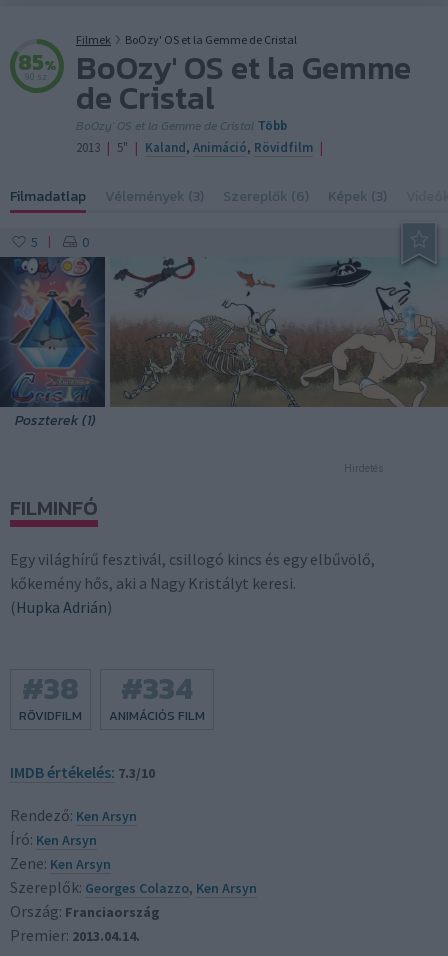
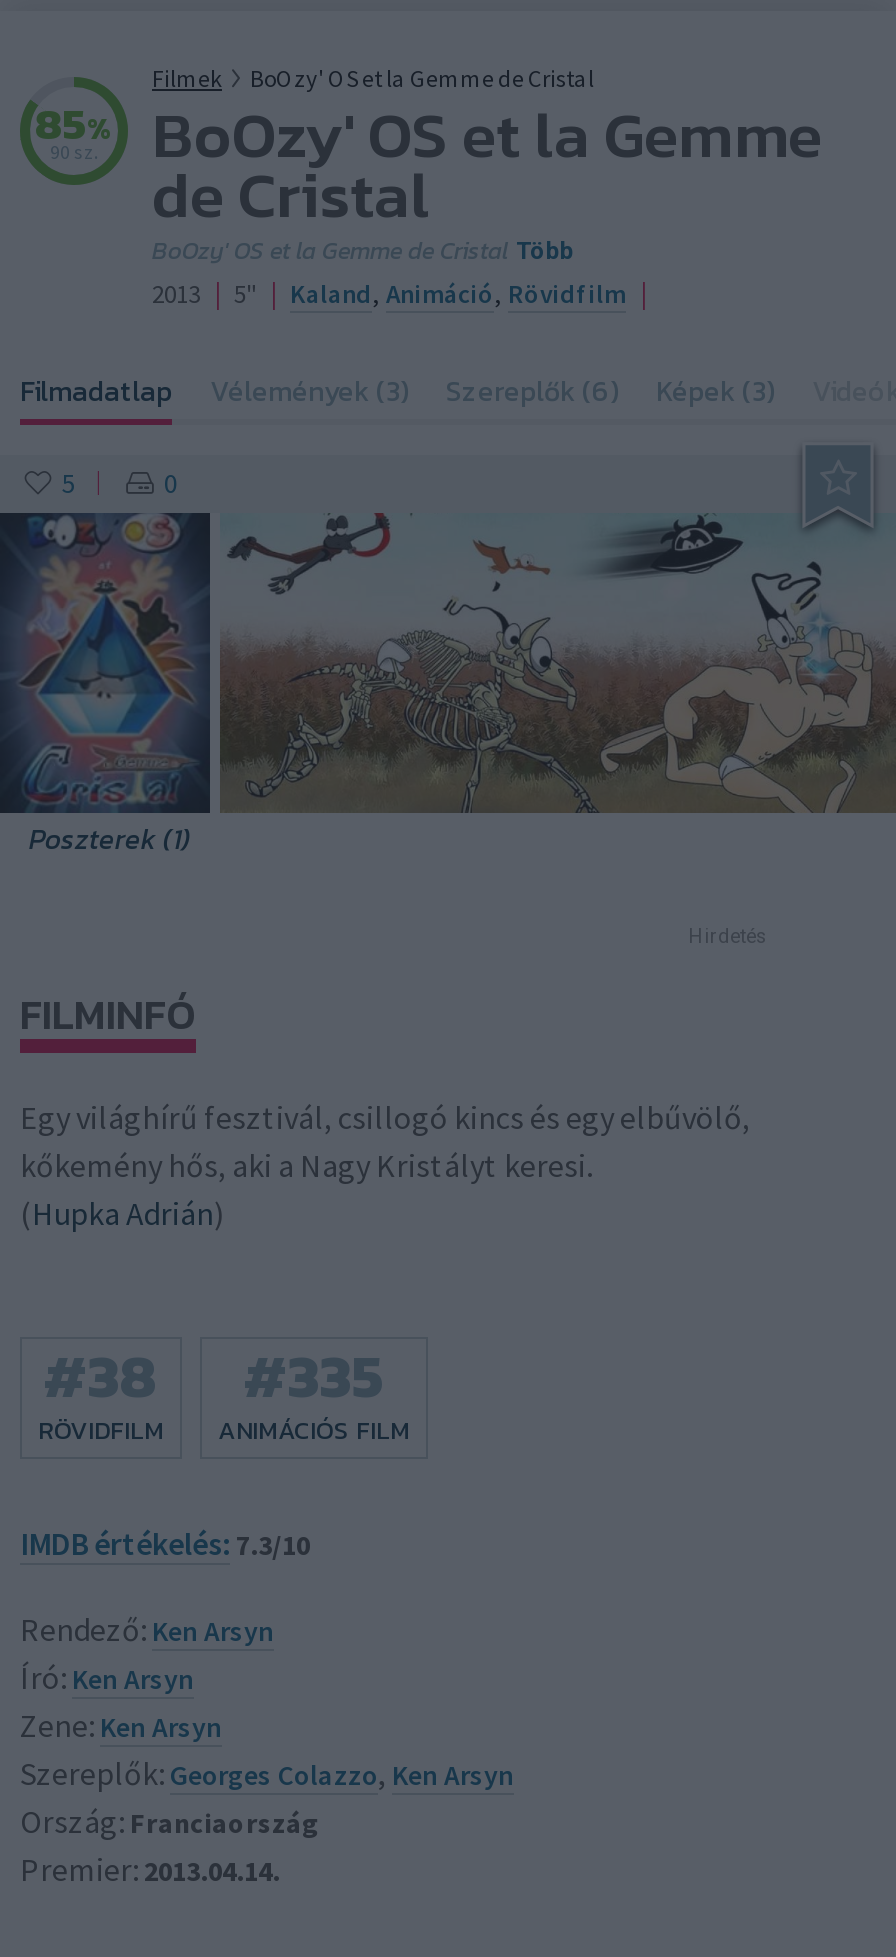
[22,666,193,711] #38 #334 -> [44,1331,384,1421] #38 #335

